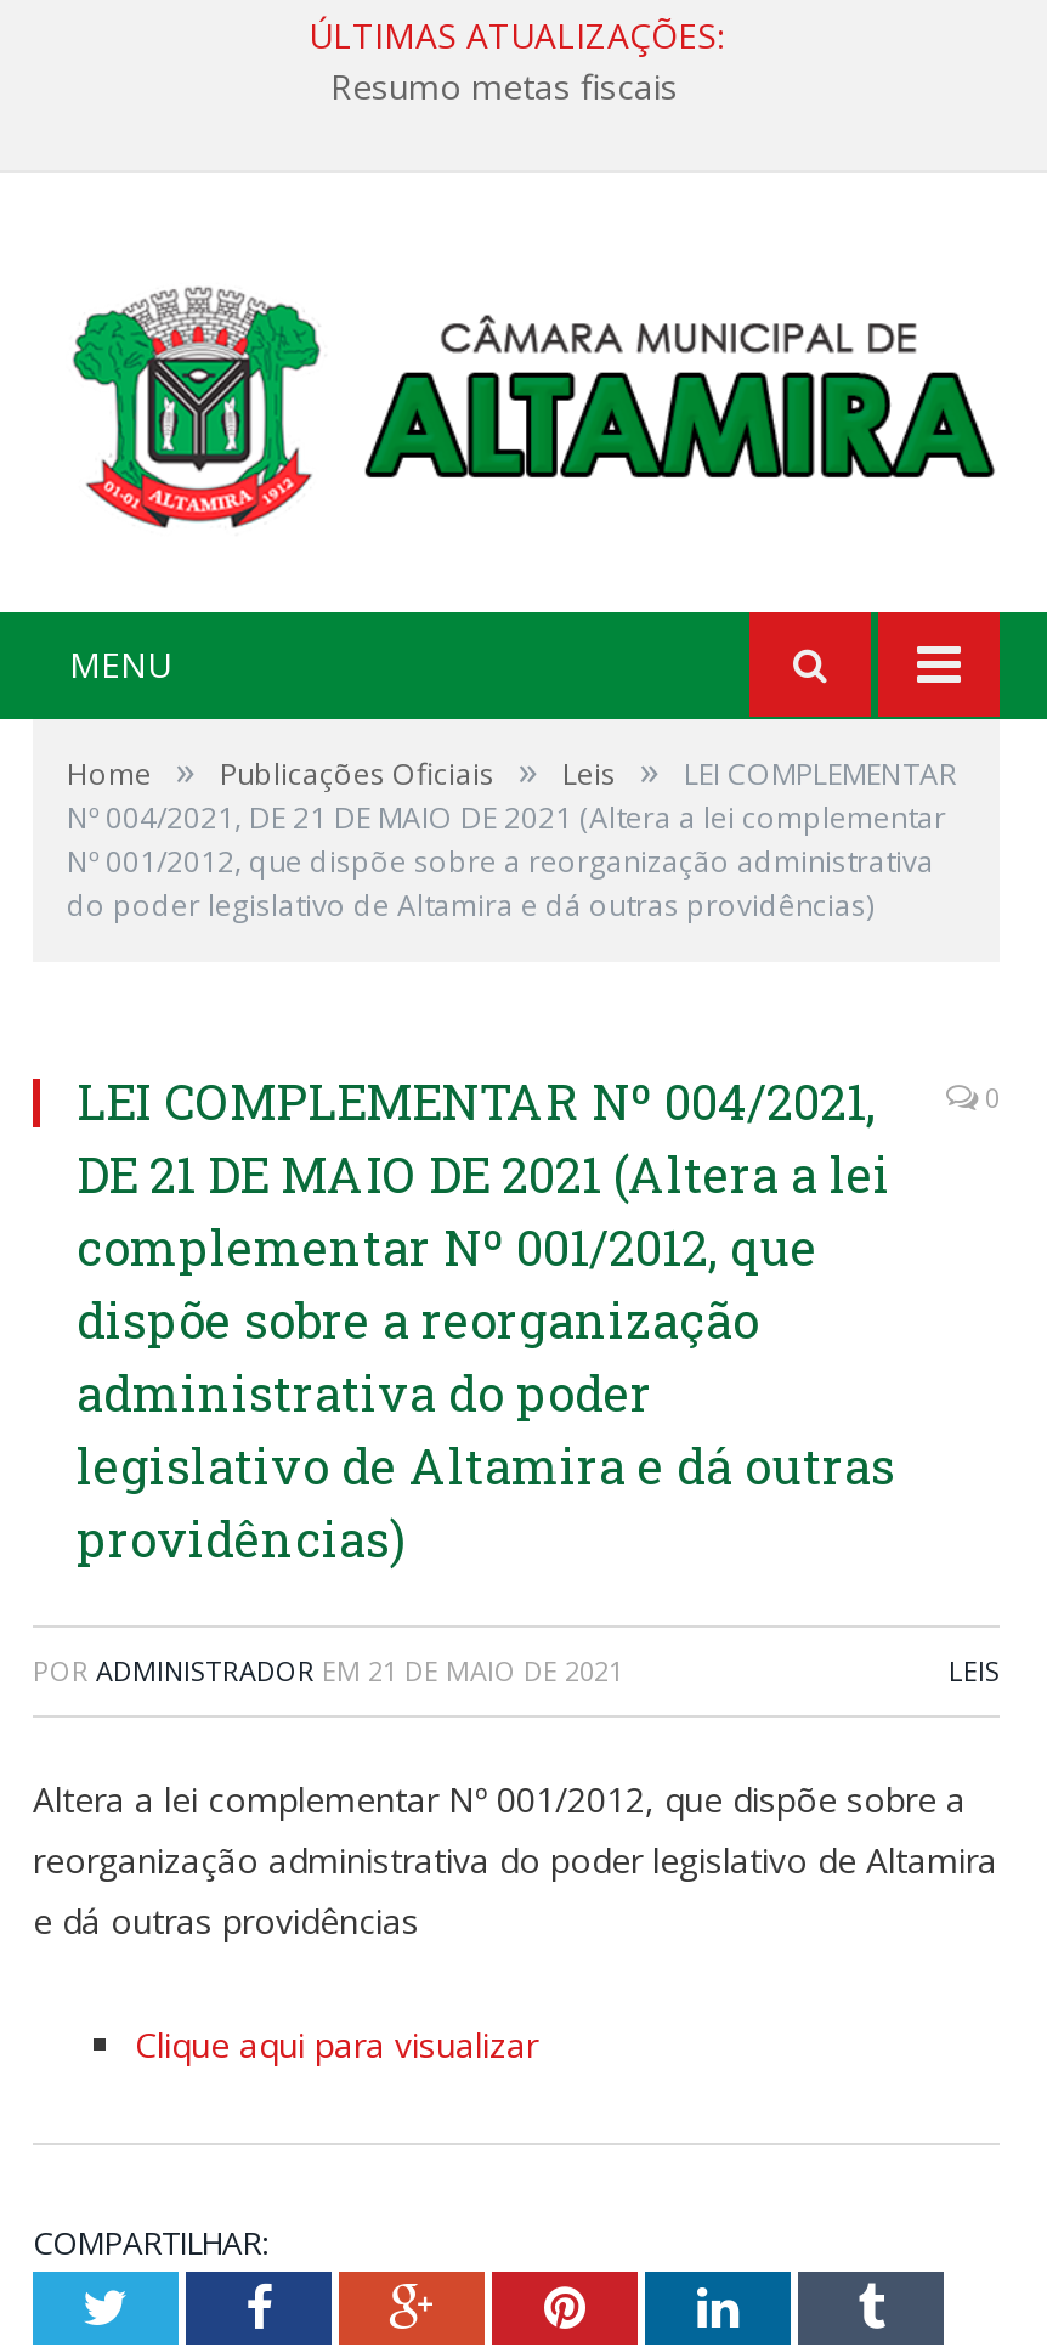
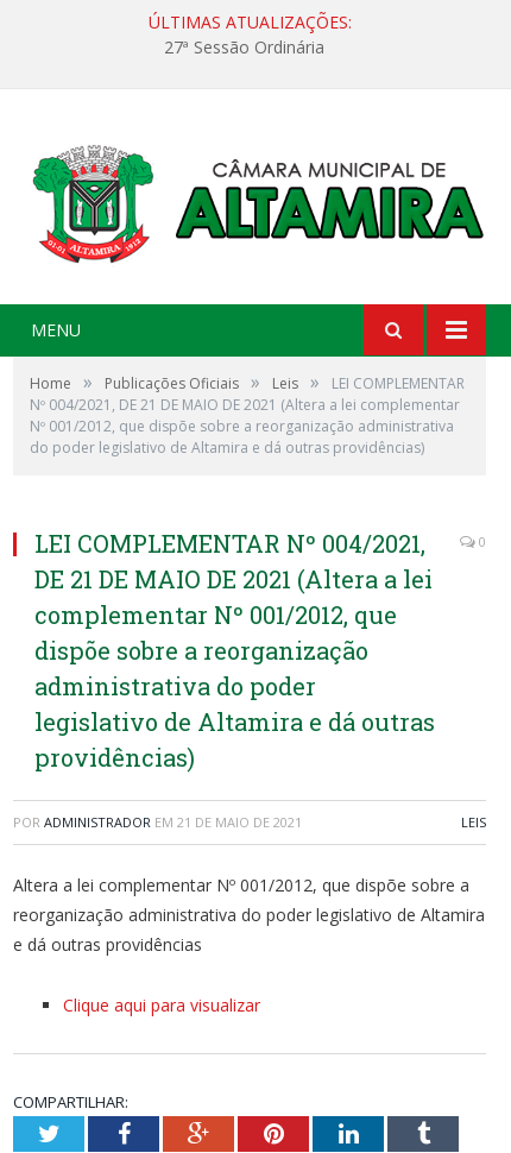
none -> [163,36,324,58] 27ª Sessão Ordinária

